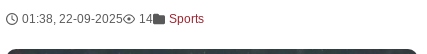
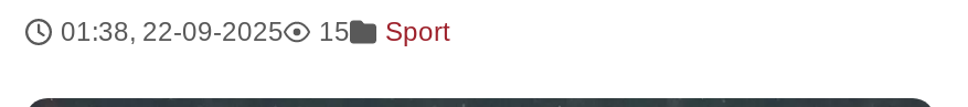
[139,12,204,26] 14 | Sports -> [319,15,449,46] 15 | Sport

